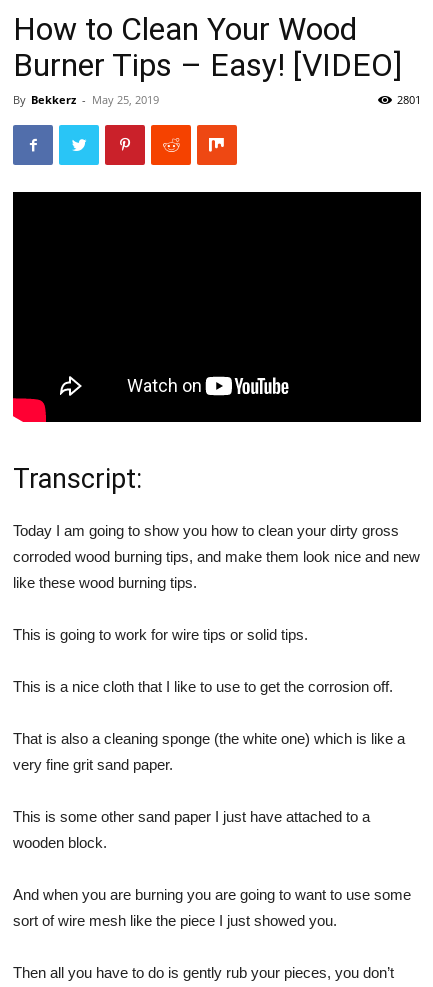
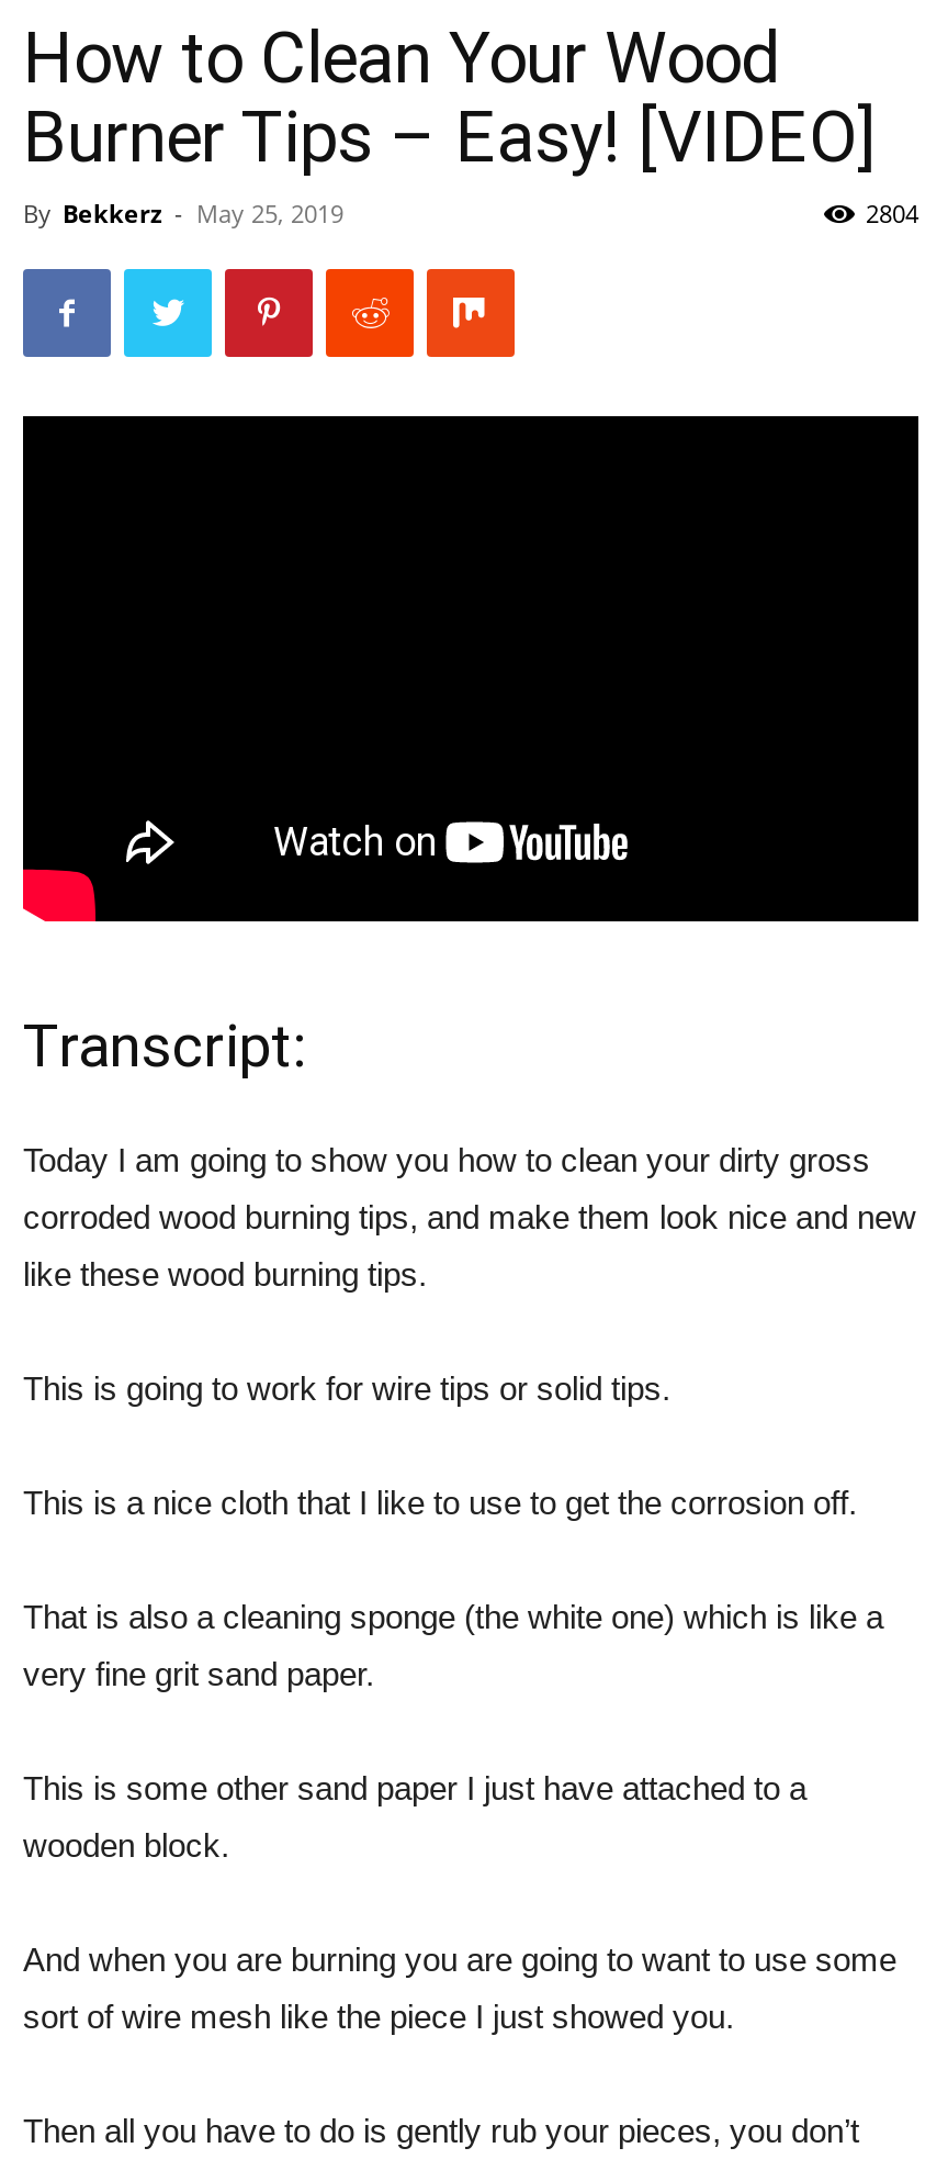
[397,92,421,107] 2801 -> [866,197,918,230] 2804

